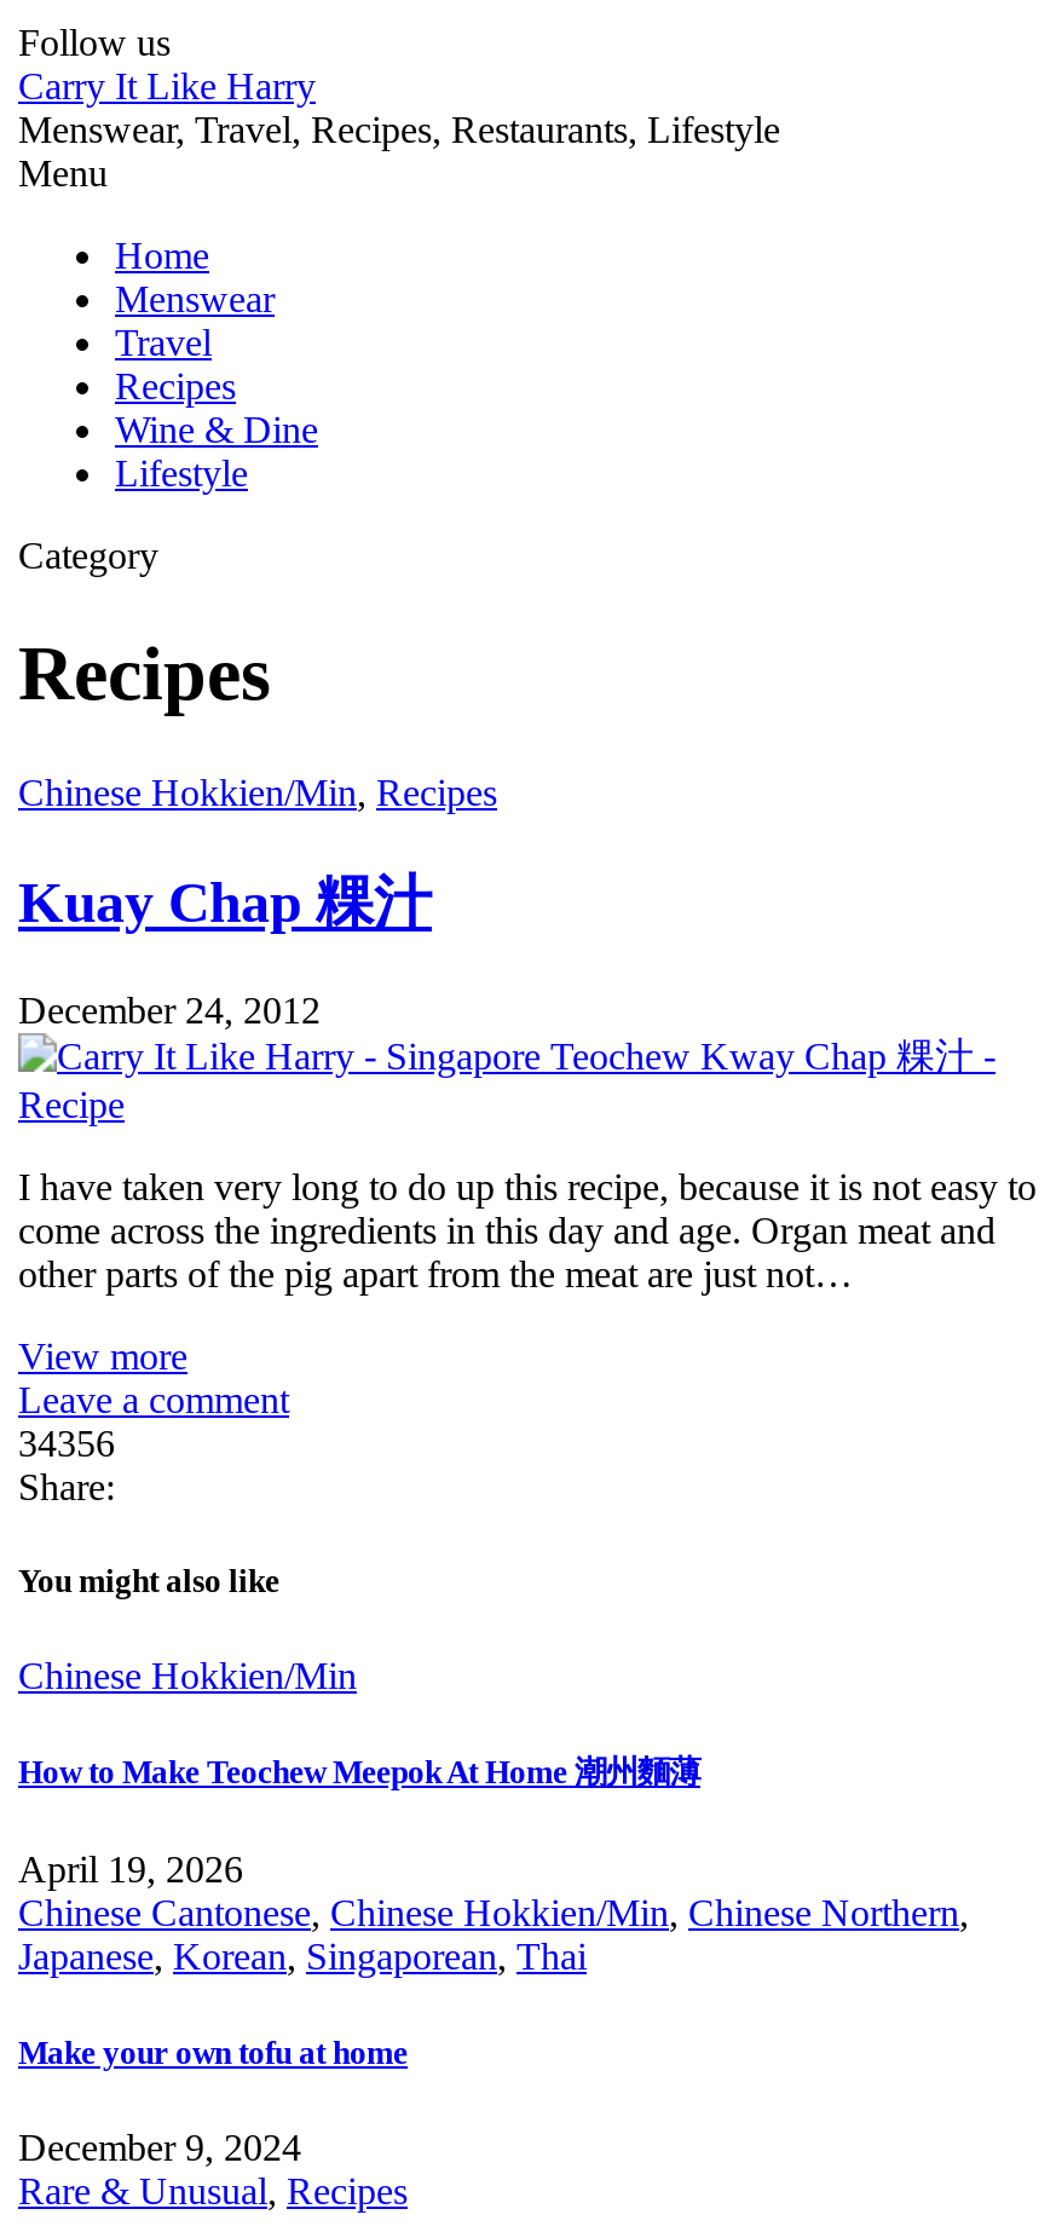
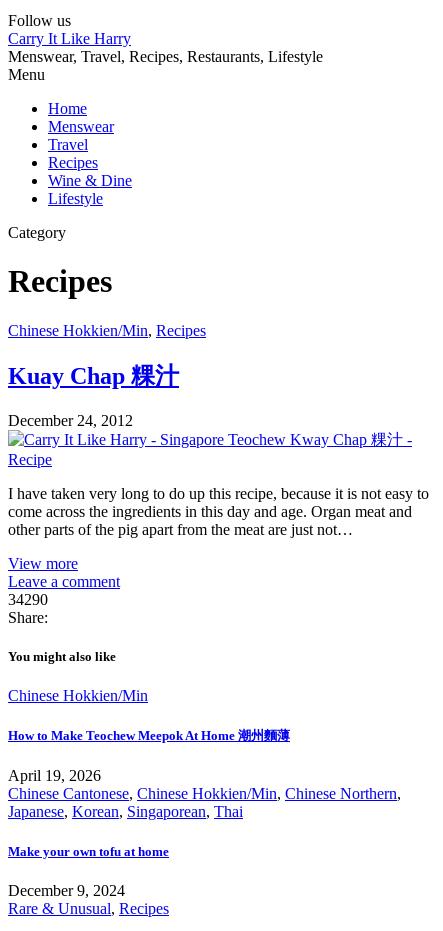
[18,1422,115,1463] 34356 -> [8,591,48,608] 34290

